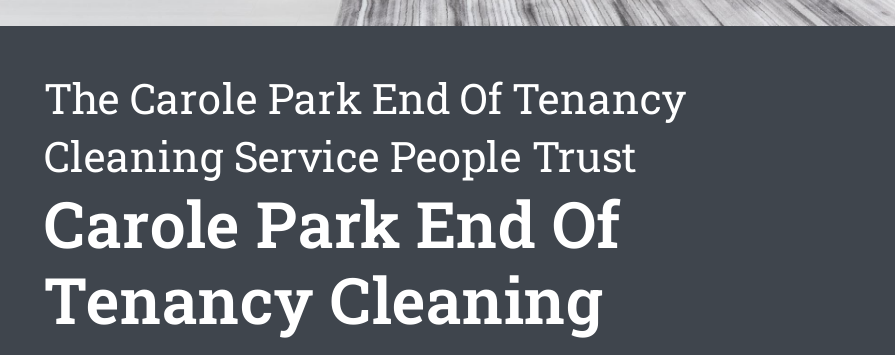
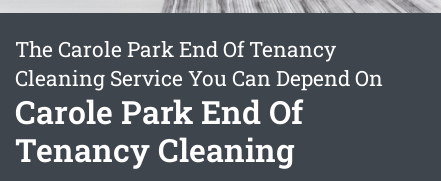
[44,128,636,184] Cleaning Service People Trust -> [15,64,383,92] Cleaning Service You Can Depend On

